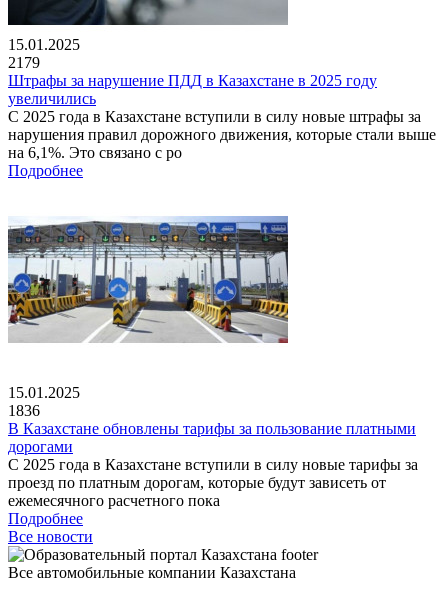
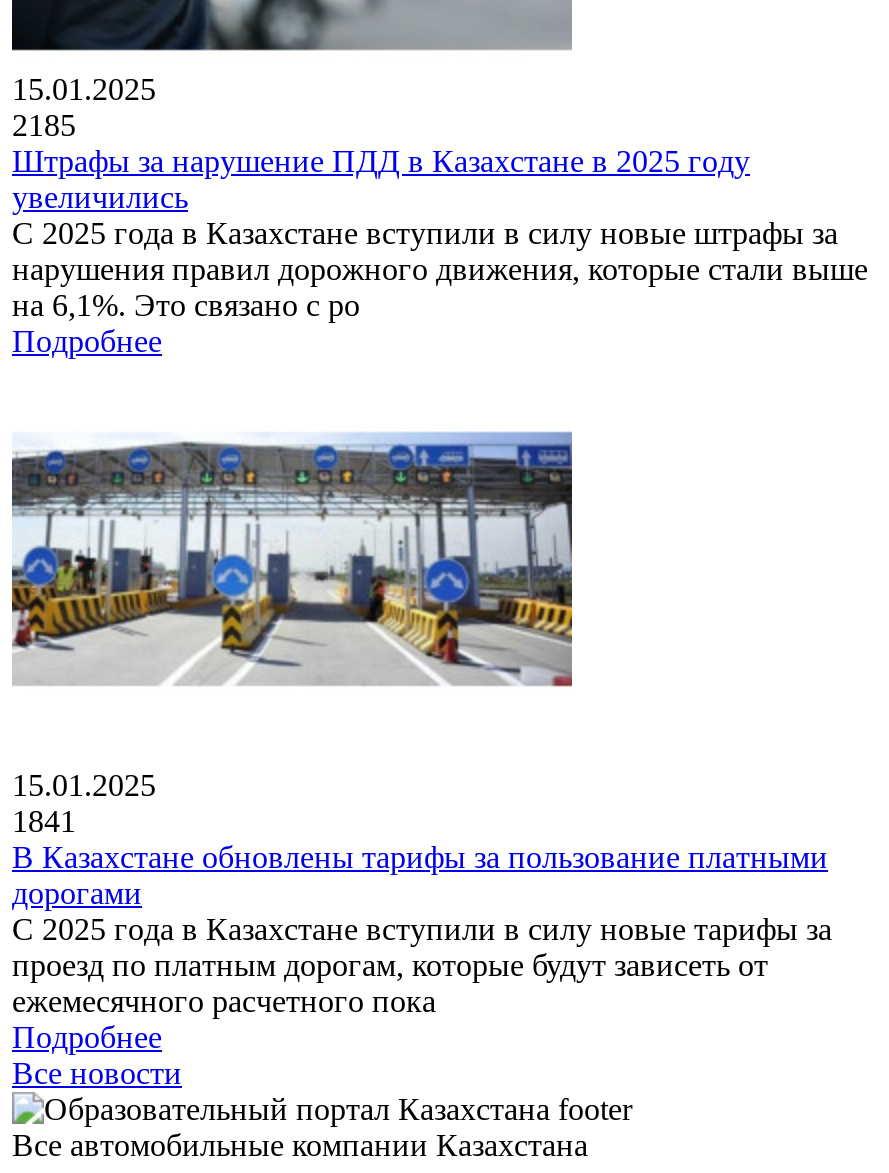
[8,54,40,71] 2179 -> [12,108,76,142] 2185
[8,402,40,419] 1836 -> [12,804,76,838] 1841

